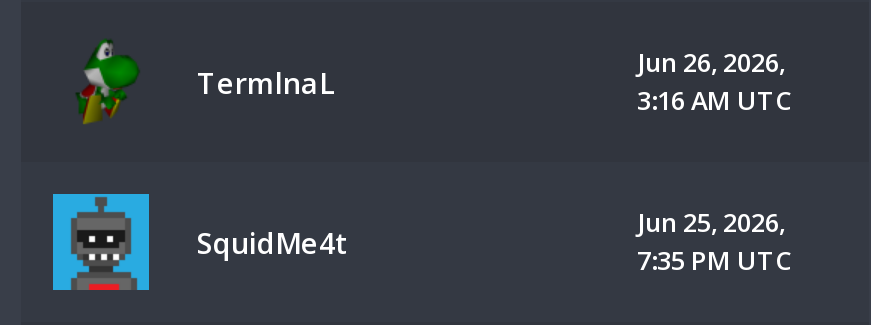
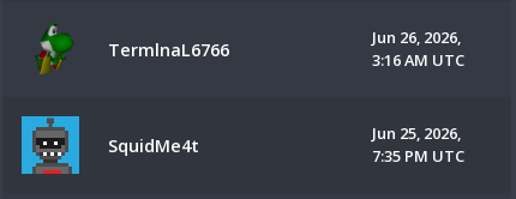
[197,63,335,101] TermlnaL -> [108,38,229,61] TermlnaL6766

